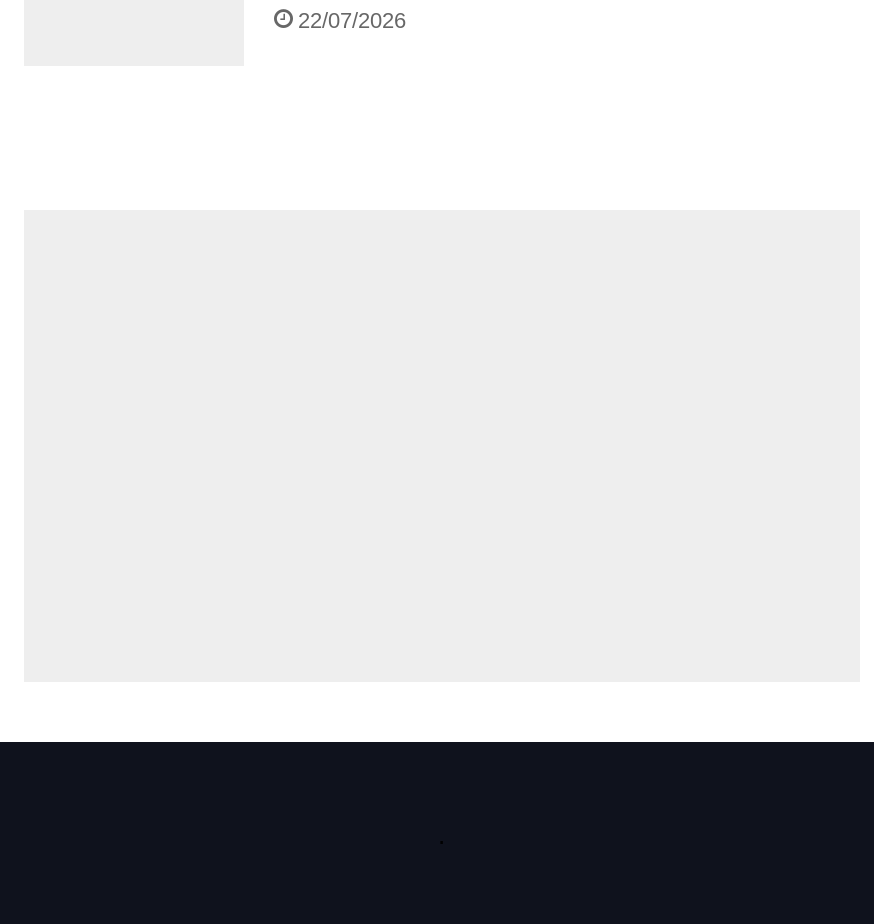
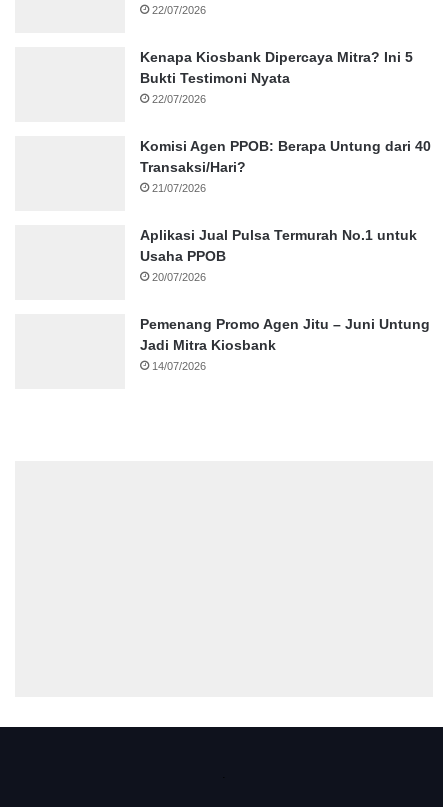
none -> [140,49,431,372] Kenapa Kiosbank Dipercaya Mitra? Ini 5 | Bukti Testimoni Nyata | 22/07/2026 | Komisi Agen PPOB: Berapa Untung dari 40 | Transaksi/Hari? | 21/07/2026 | Aplikasi Jual Pulsa Termurah No.1 untuk | Usaha PPOB | 20/07/2026 | Pemenang Promo Agen Jitu – Juni Untung | Jadi Mitra Kiosbank | 14/07/2026

